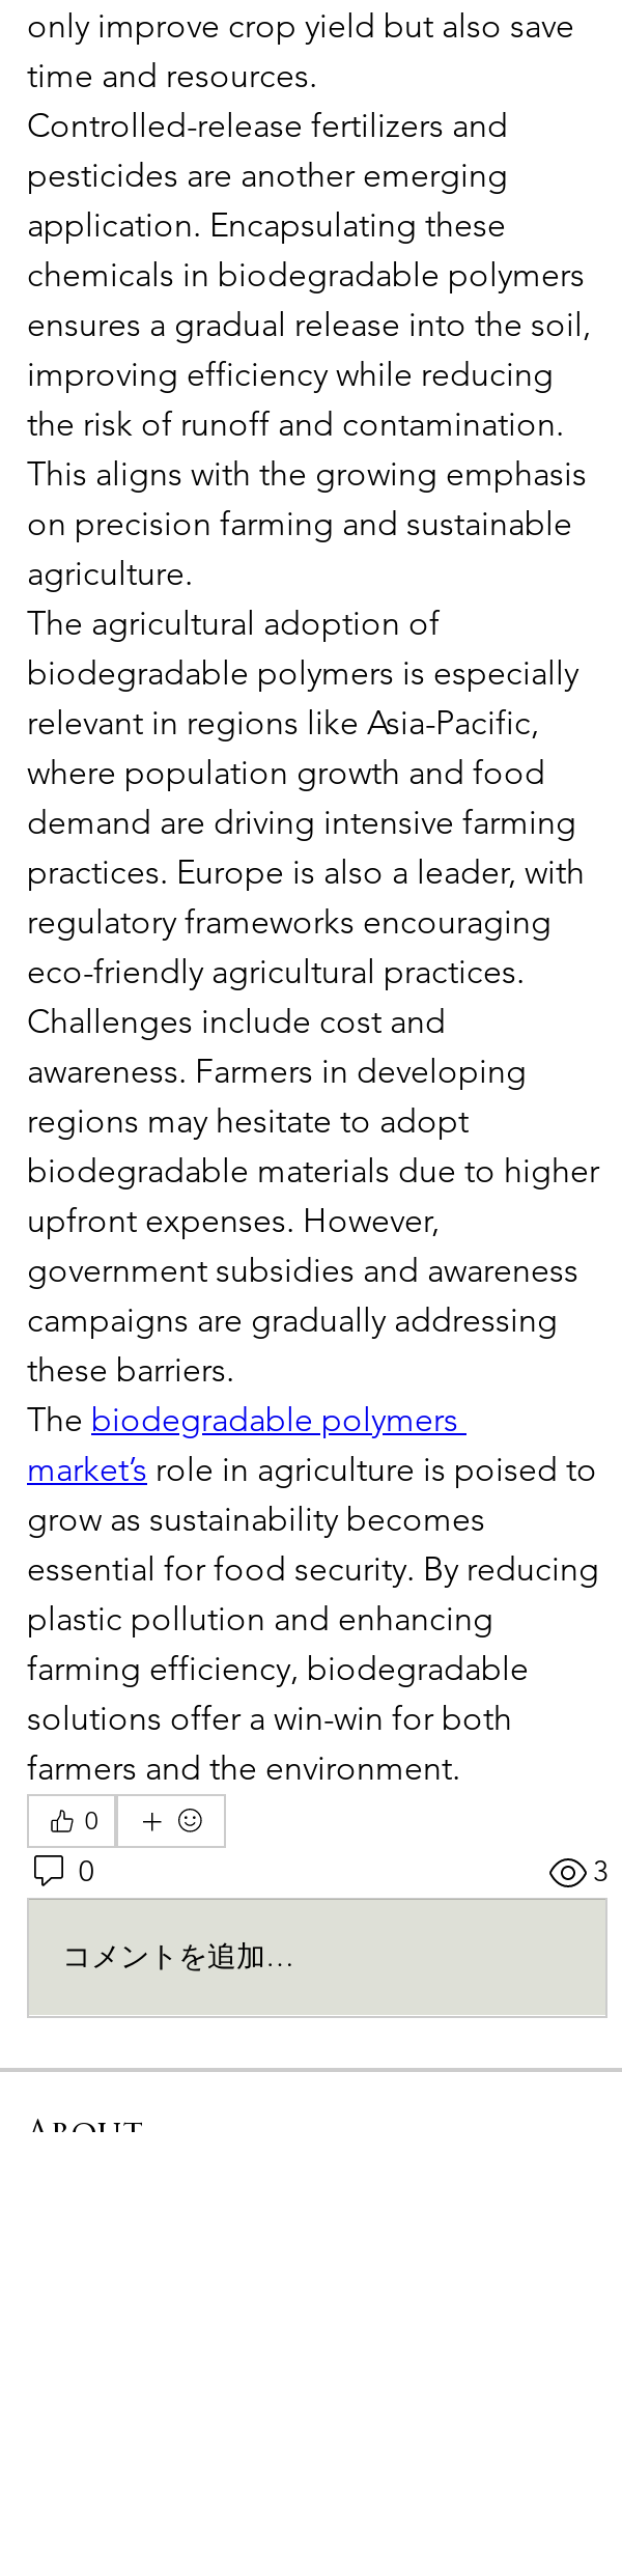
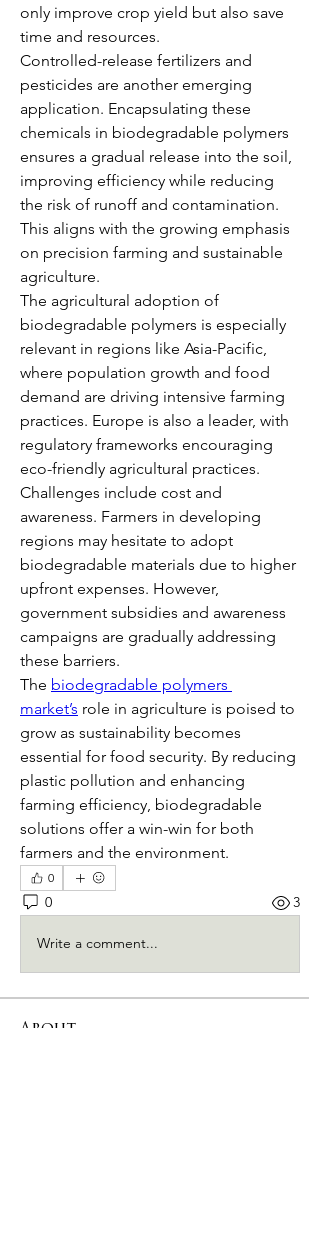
[62,1937,294,1975] コメントを追加… -> [37,934,158,952] Write a comment...

